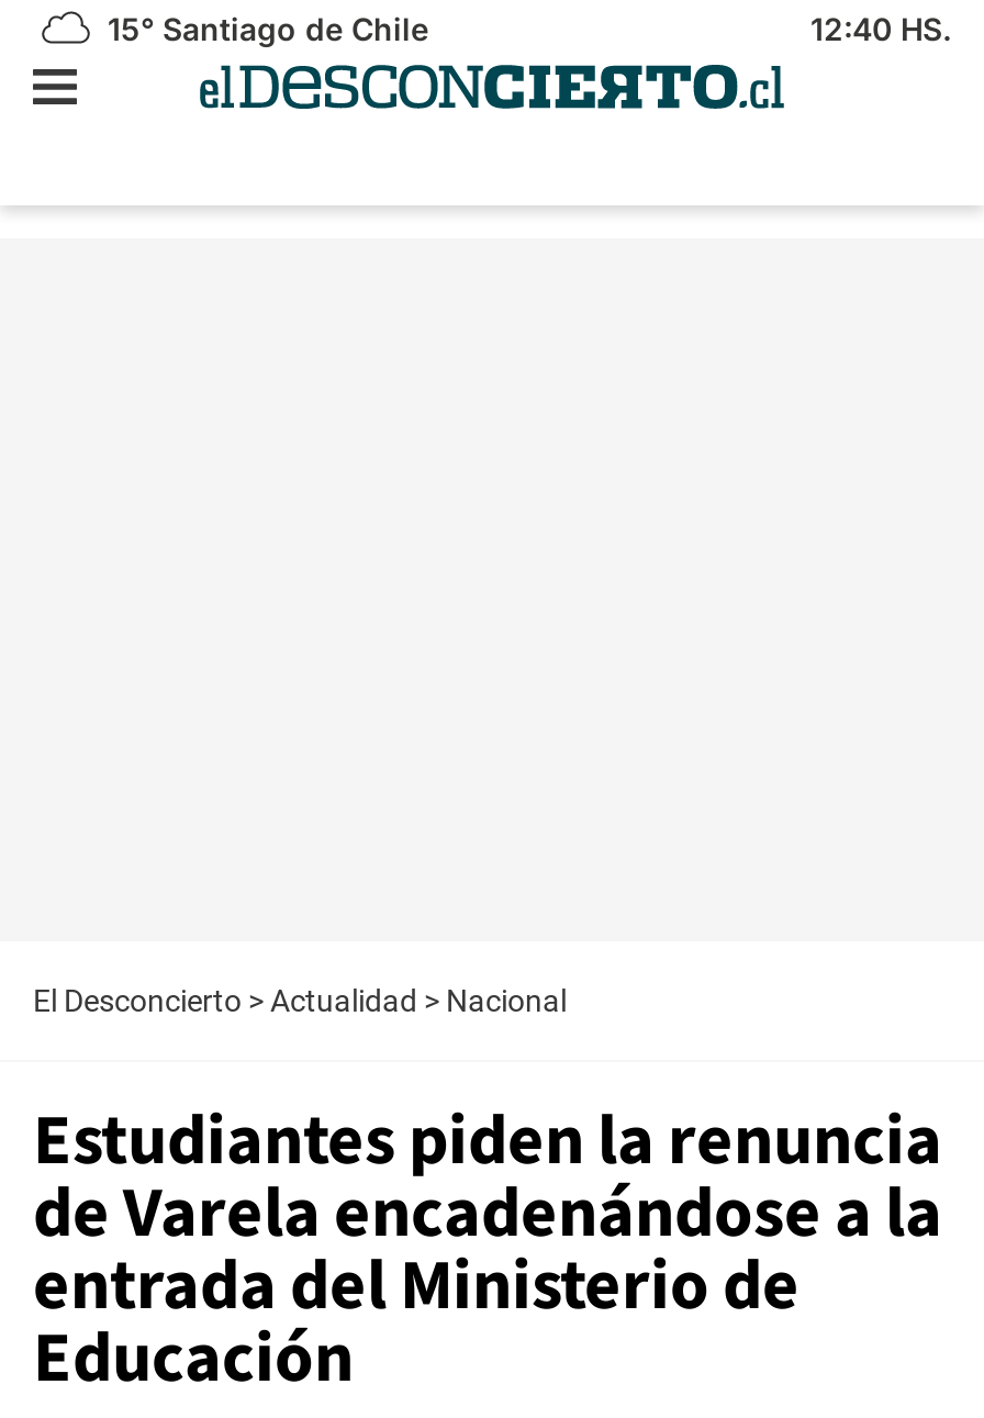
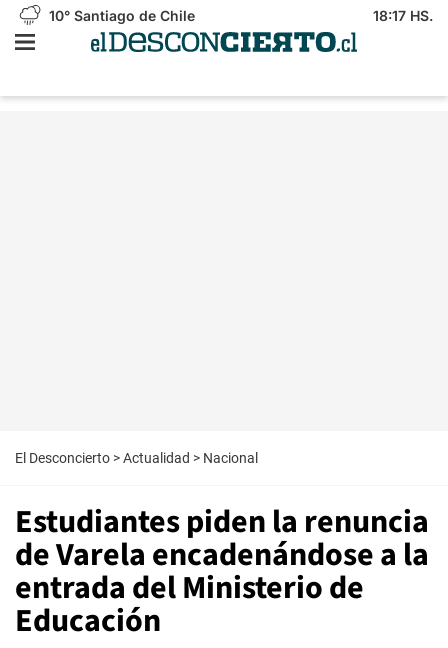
[99,10,428,47] 15° Santiago de Chile -> [45,7,195,24] 10° Santiago de Chile
[810,10,951,47] 12:40 HS. -> [373,7,433,24] 18:17 HS.

